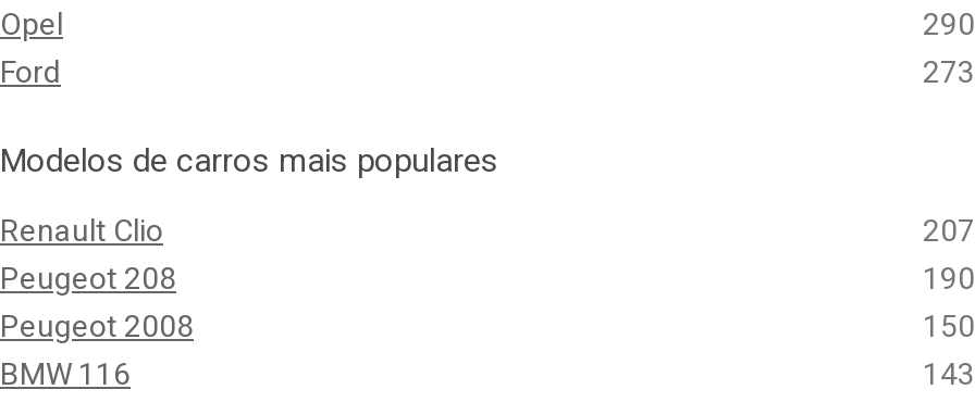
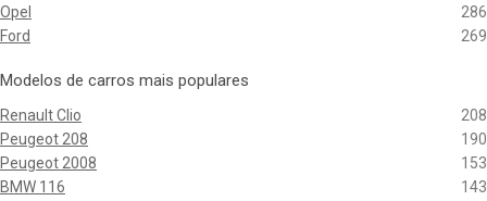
[923,7,975,41] 290 -> [461,3,487,21] 286
[923,54,975,89] 273 -> [461,27,487,45] 269
[923,213,975,248] 207 -> [461,106,487,124] 208
[923,309,975,343] 150 -> [461,154,487,172] 153

